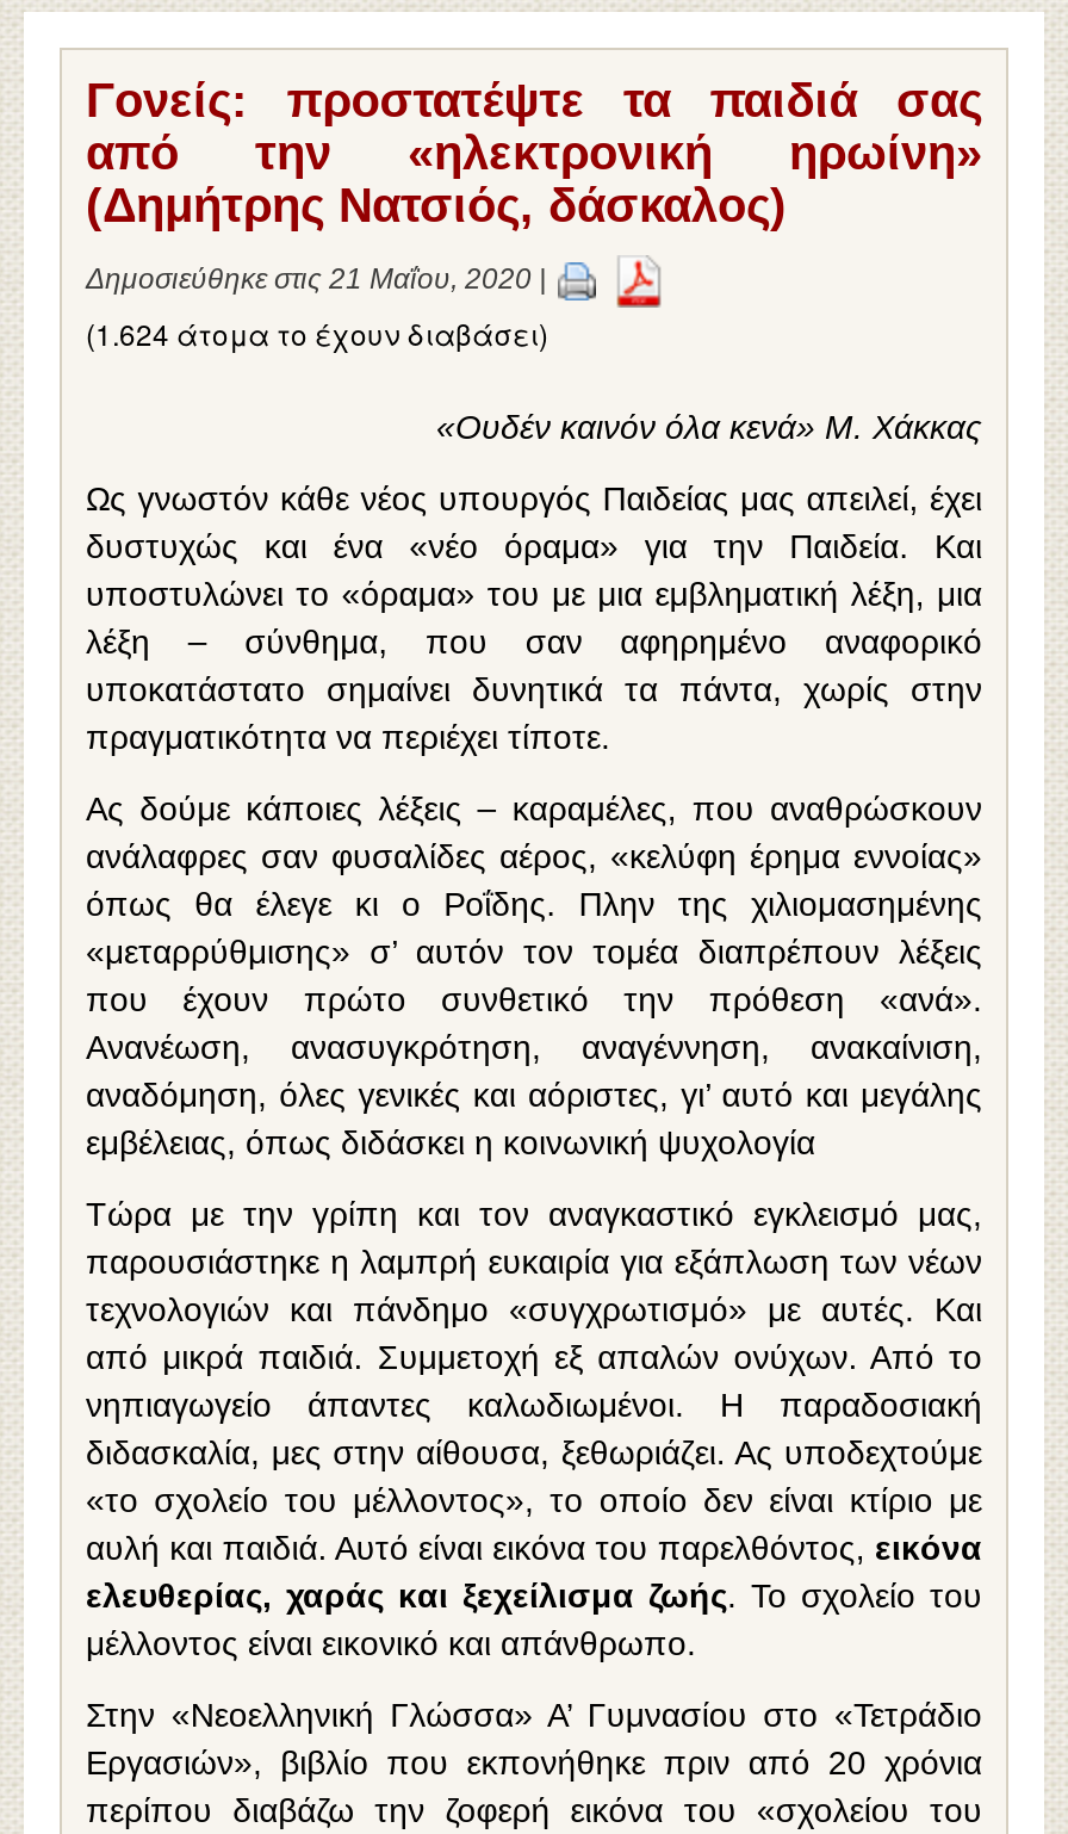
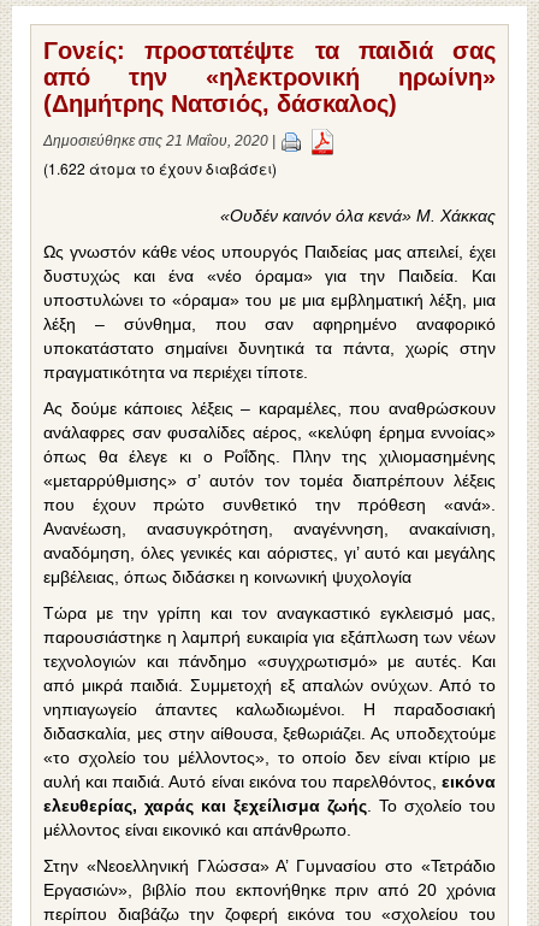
[86,313,548,353] (1.624 άτομα το έχουν διαβάσει) -> [43,158,277,178] (1.622 άτομα το έχουν διαβάσει)

